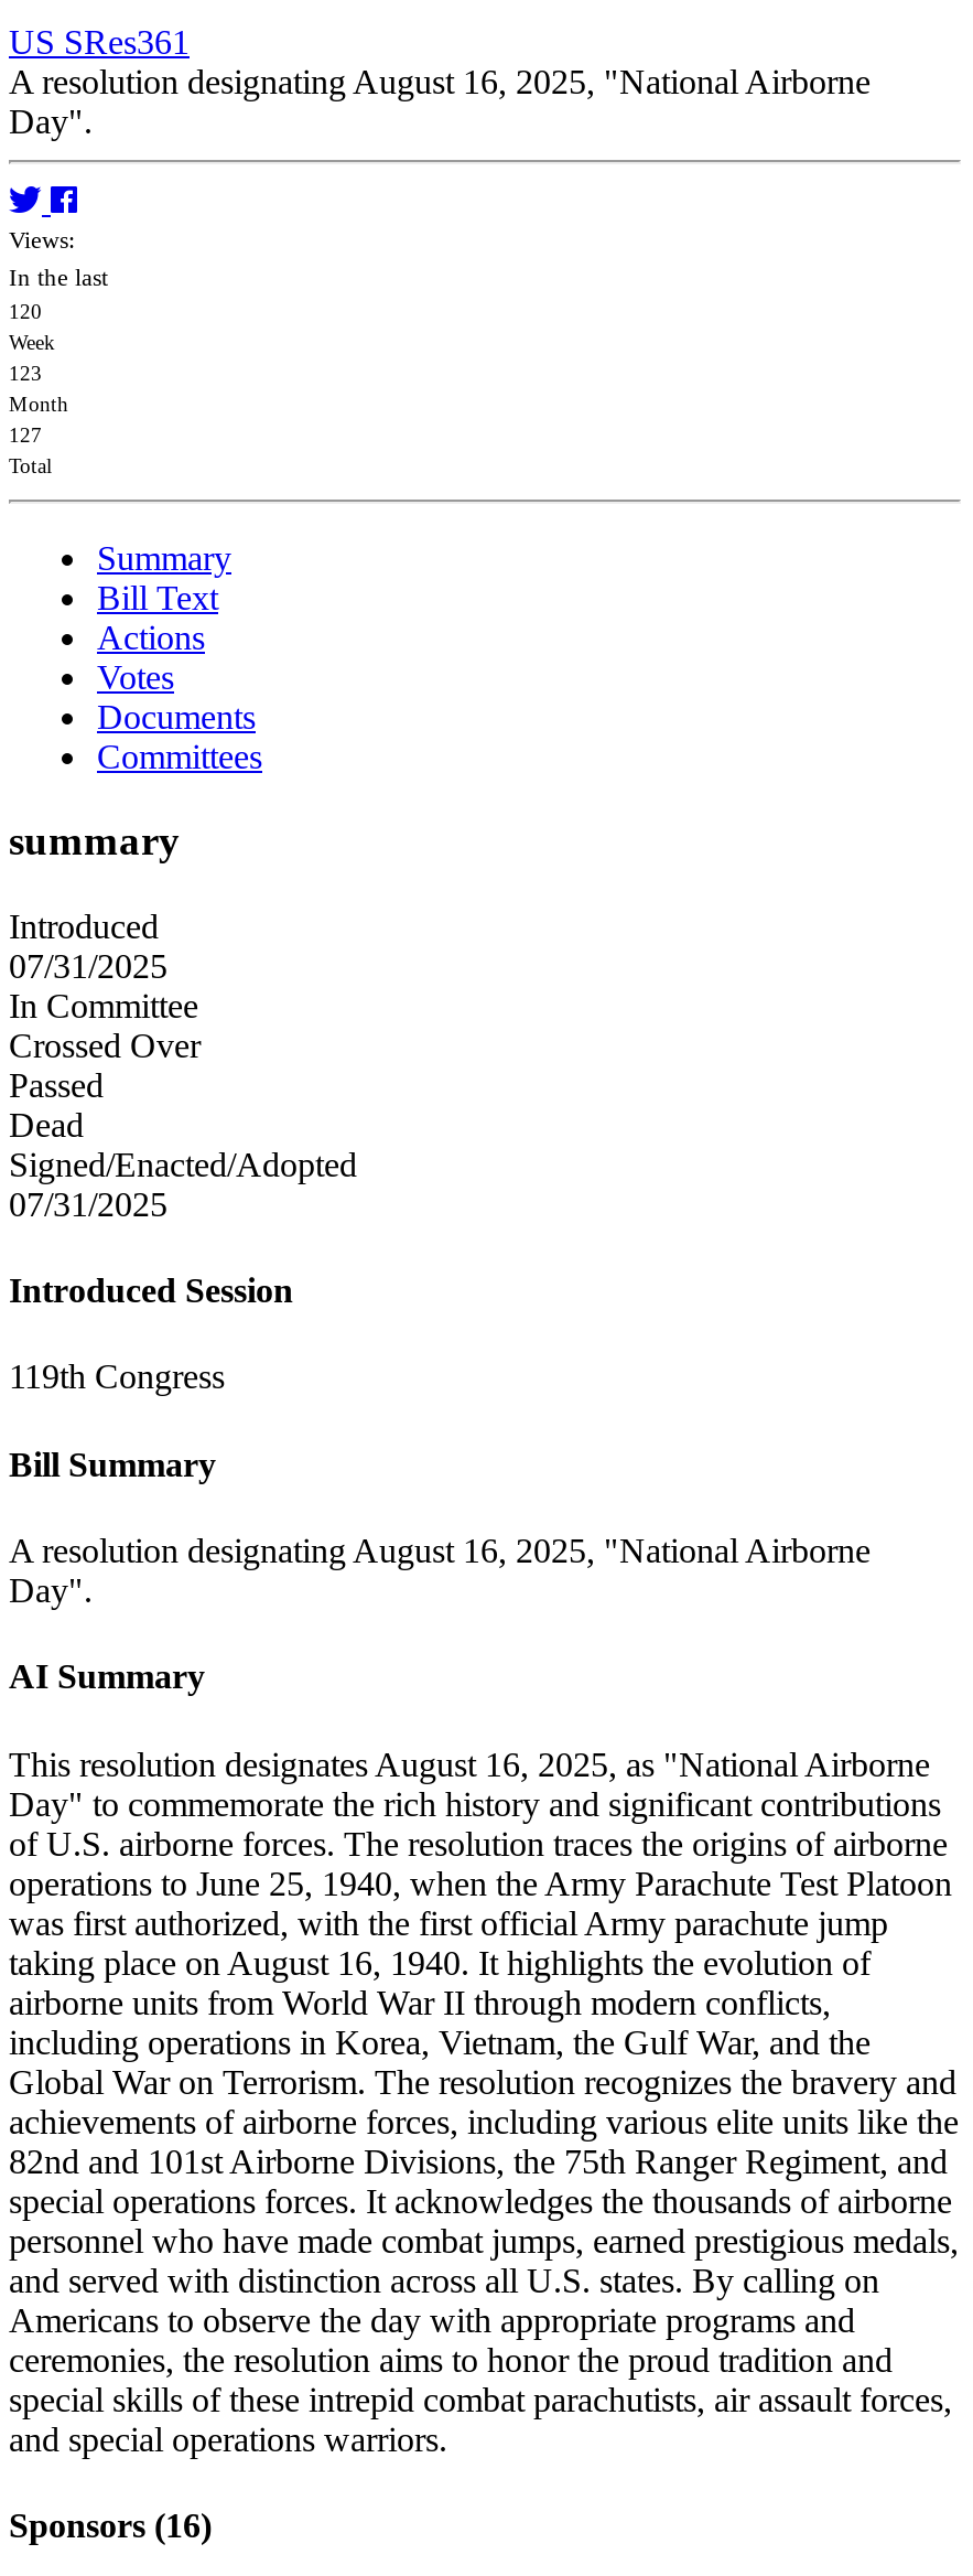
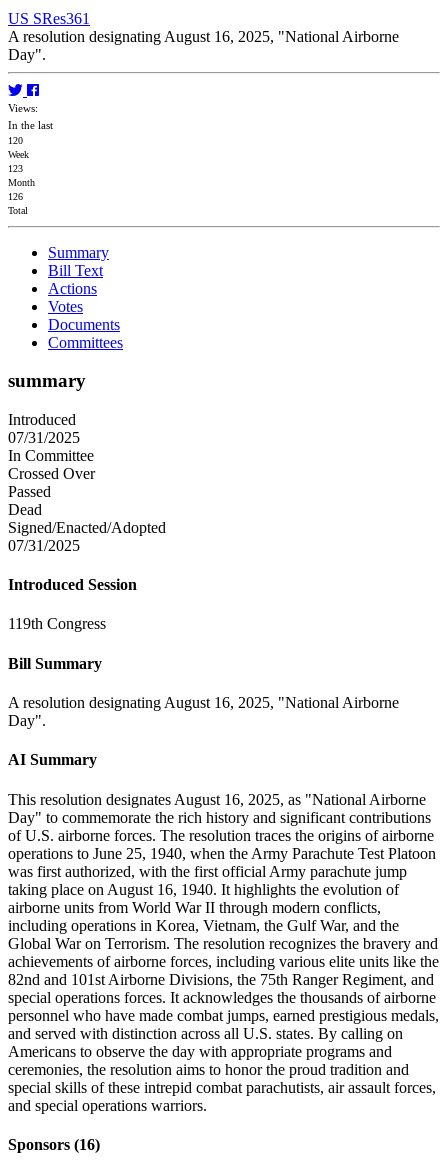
[9,421,42,446] 127 -> [8,190,23,201] 126

